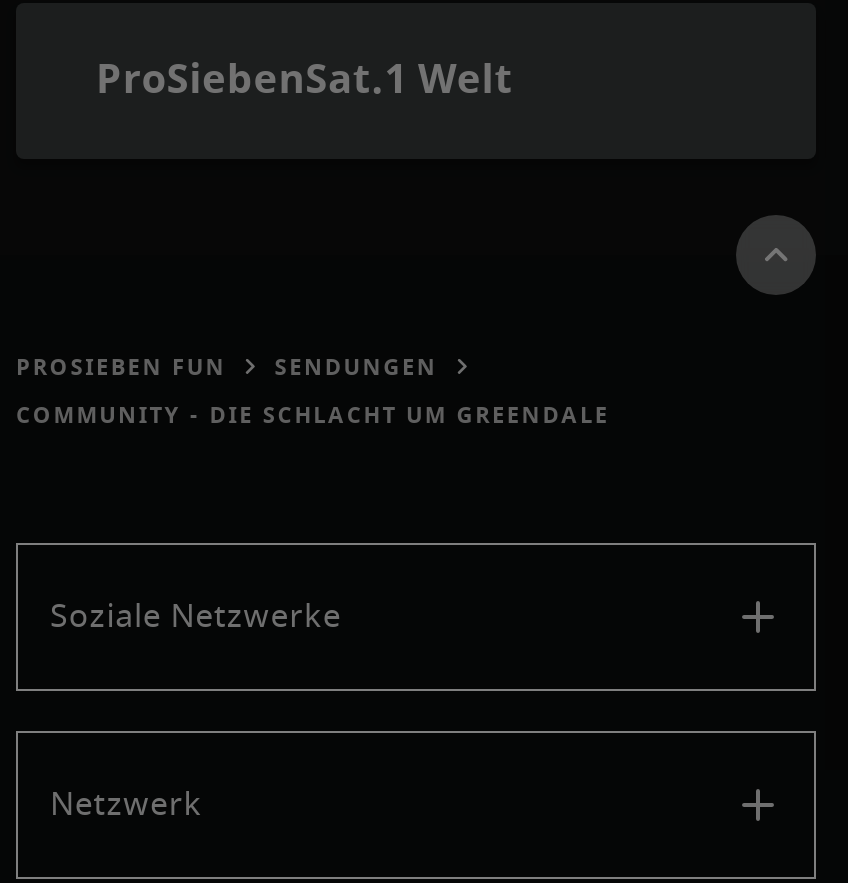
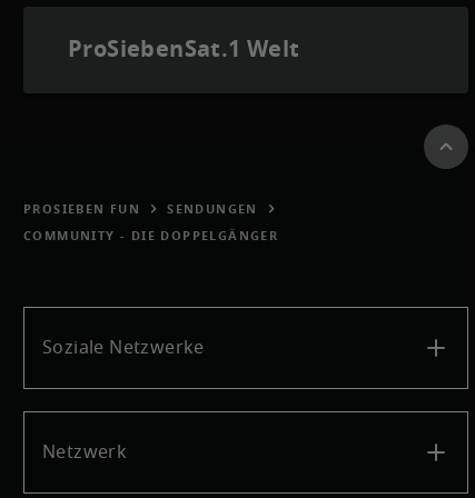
[16,399,610,431] COMMUNITY - DIE SCHLACHT UM GREENDALE -> [23,227,278,245] COMMUNITY - DIE DOPPELGÄNGER

